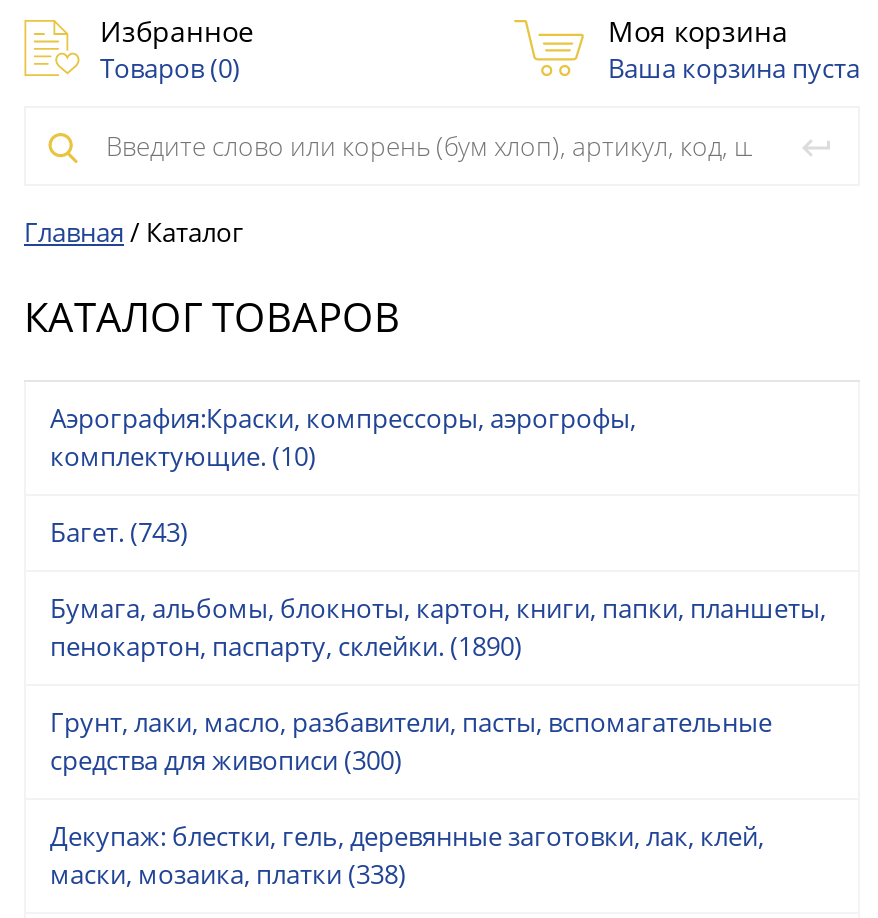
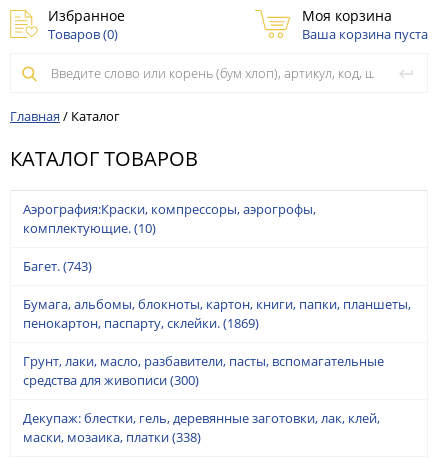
[50,627,522,663] пенокартон, паспарту, склейки. (1890) -> [23,313,259,331] пенокартон, паспарту, склейки. (1869)

